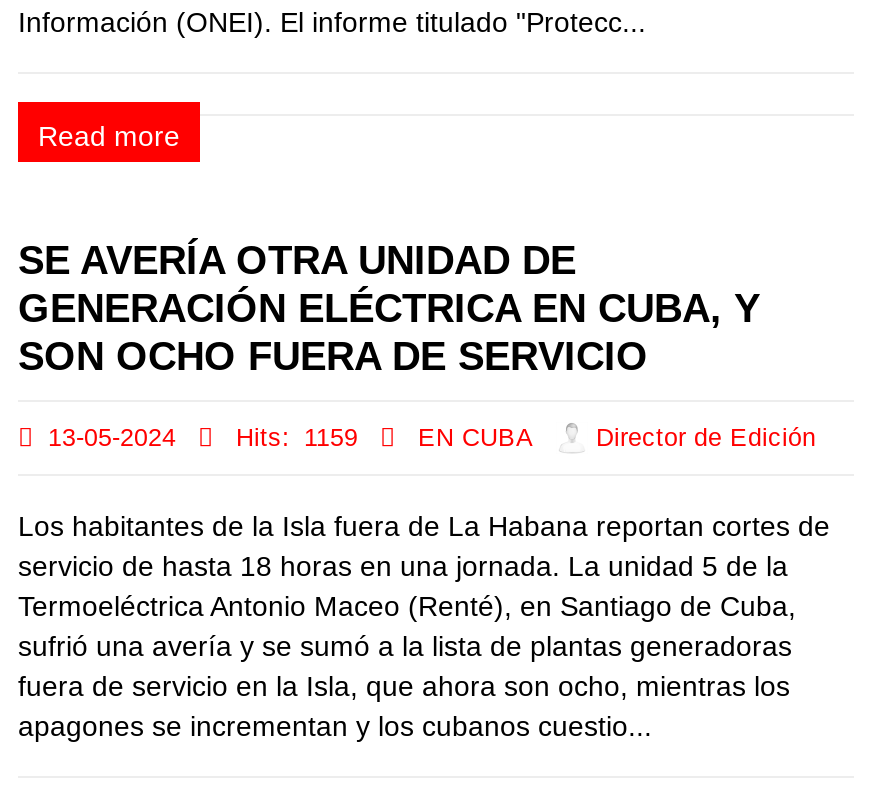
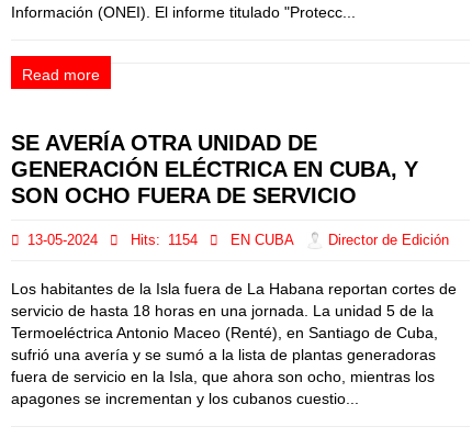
[236,423,358,451] Hits: 1159 -> [131,232,198,248] Hits: 1154

